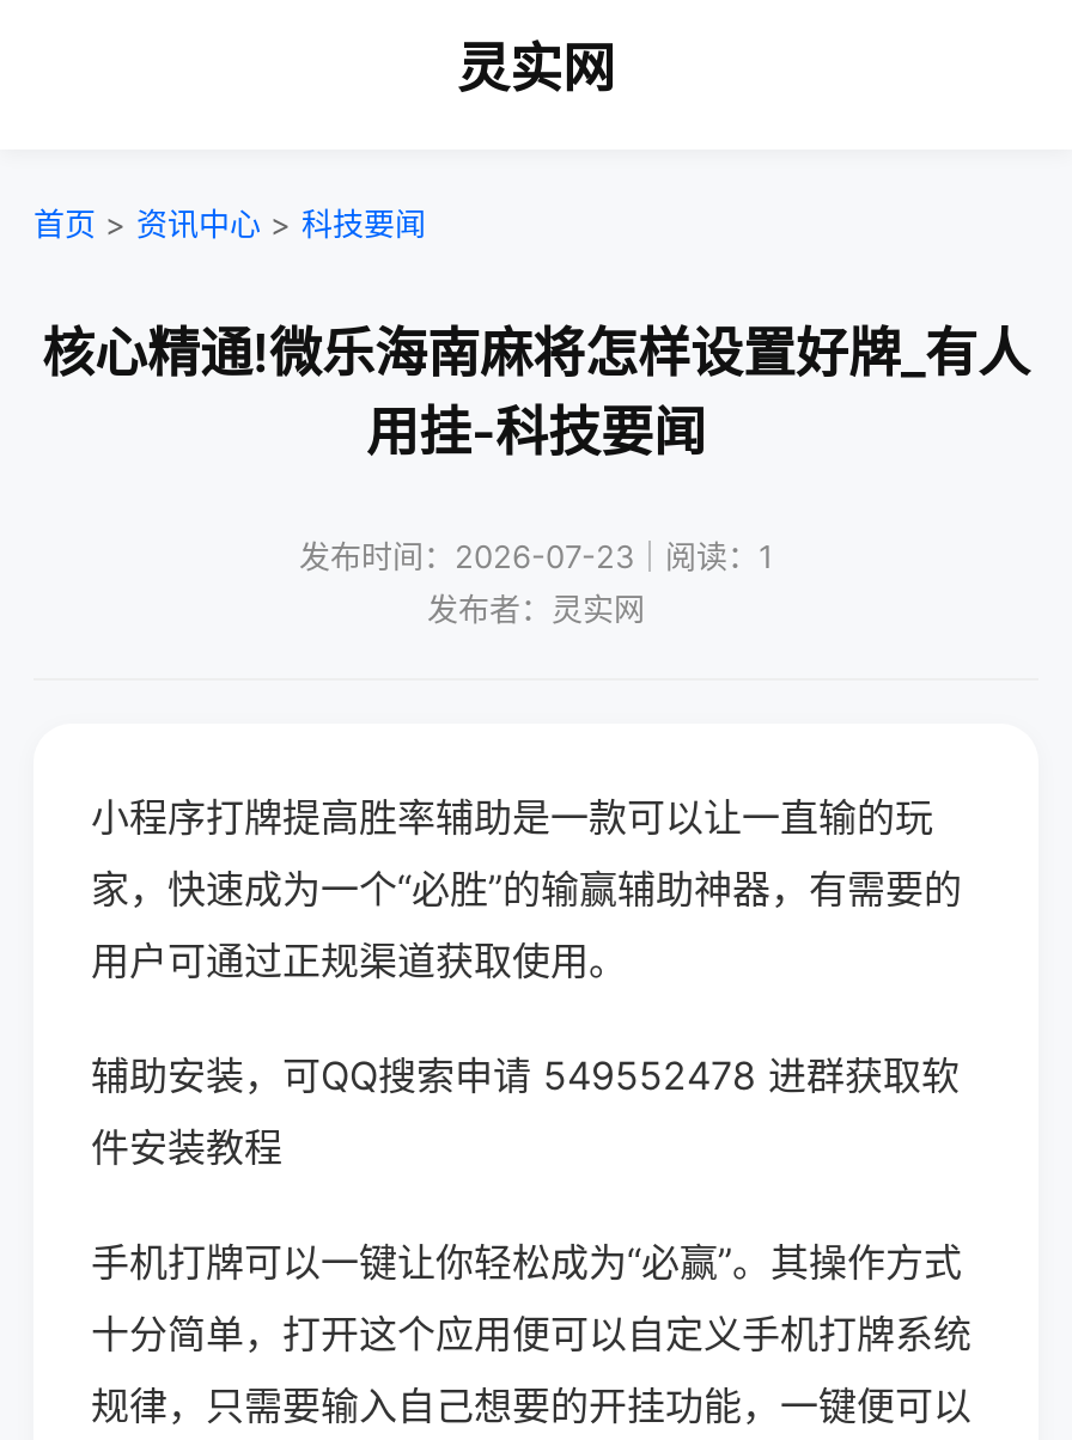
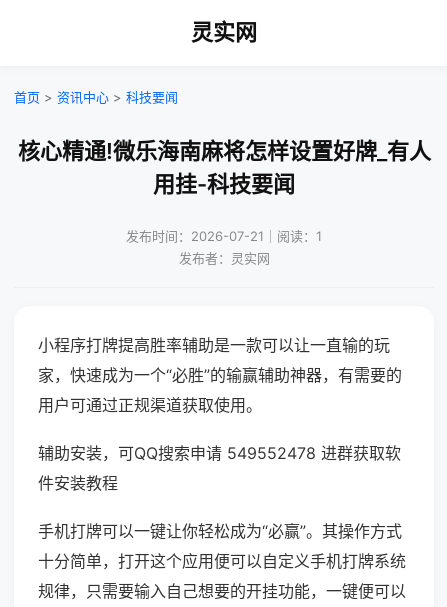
[299,537,773,575] 发布时间：2026-07-23｜阅读：1 -> [126,228,322,244] 发布时间：2026-07-21｜阅读：1

